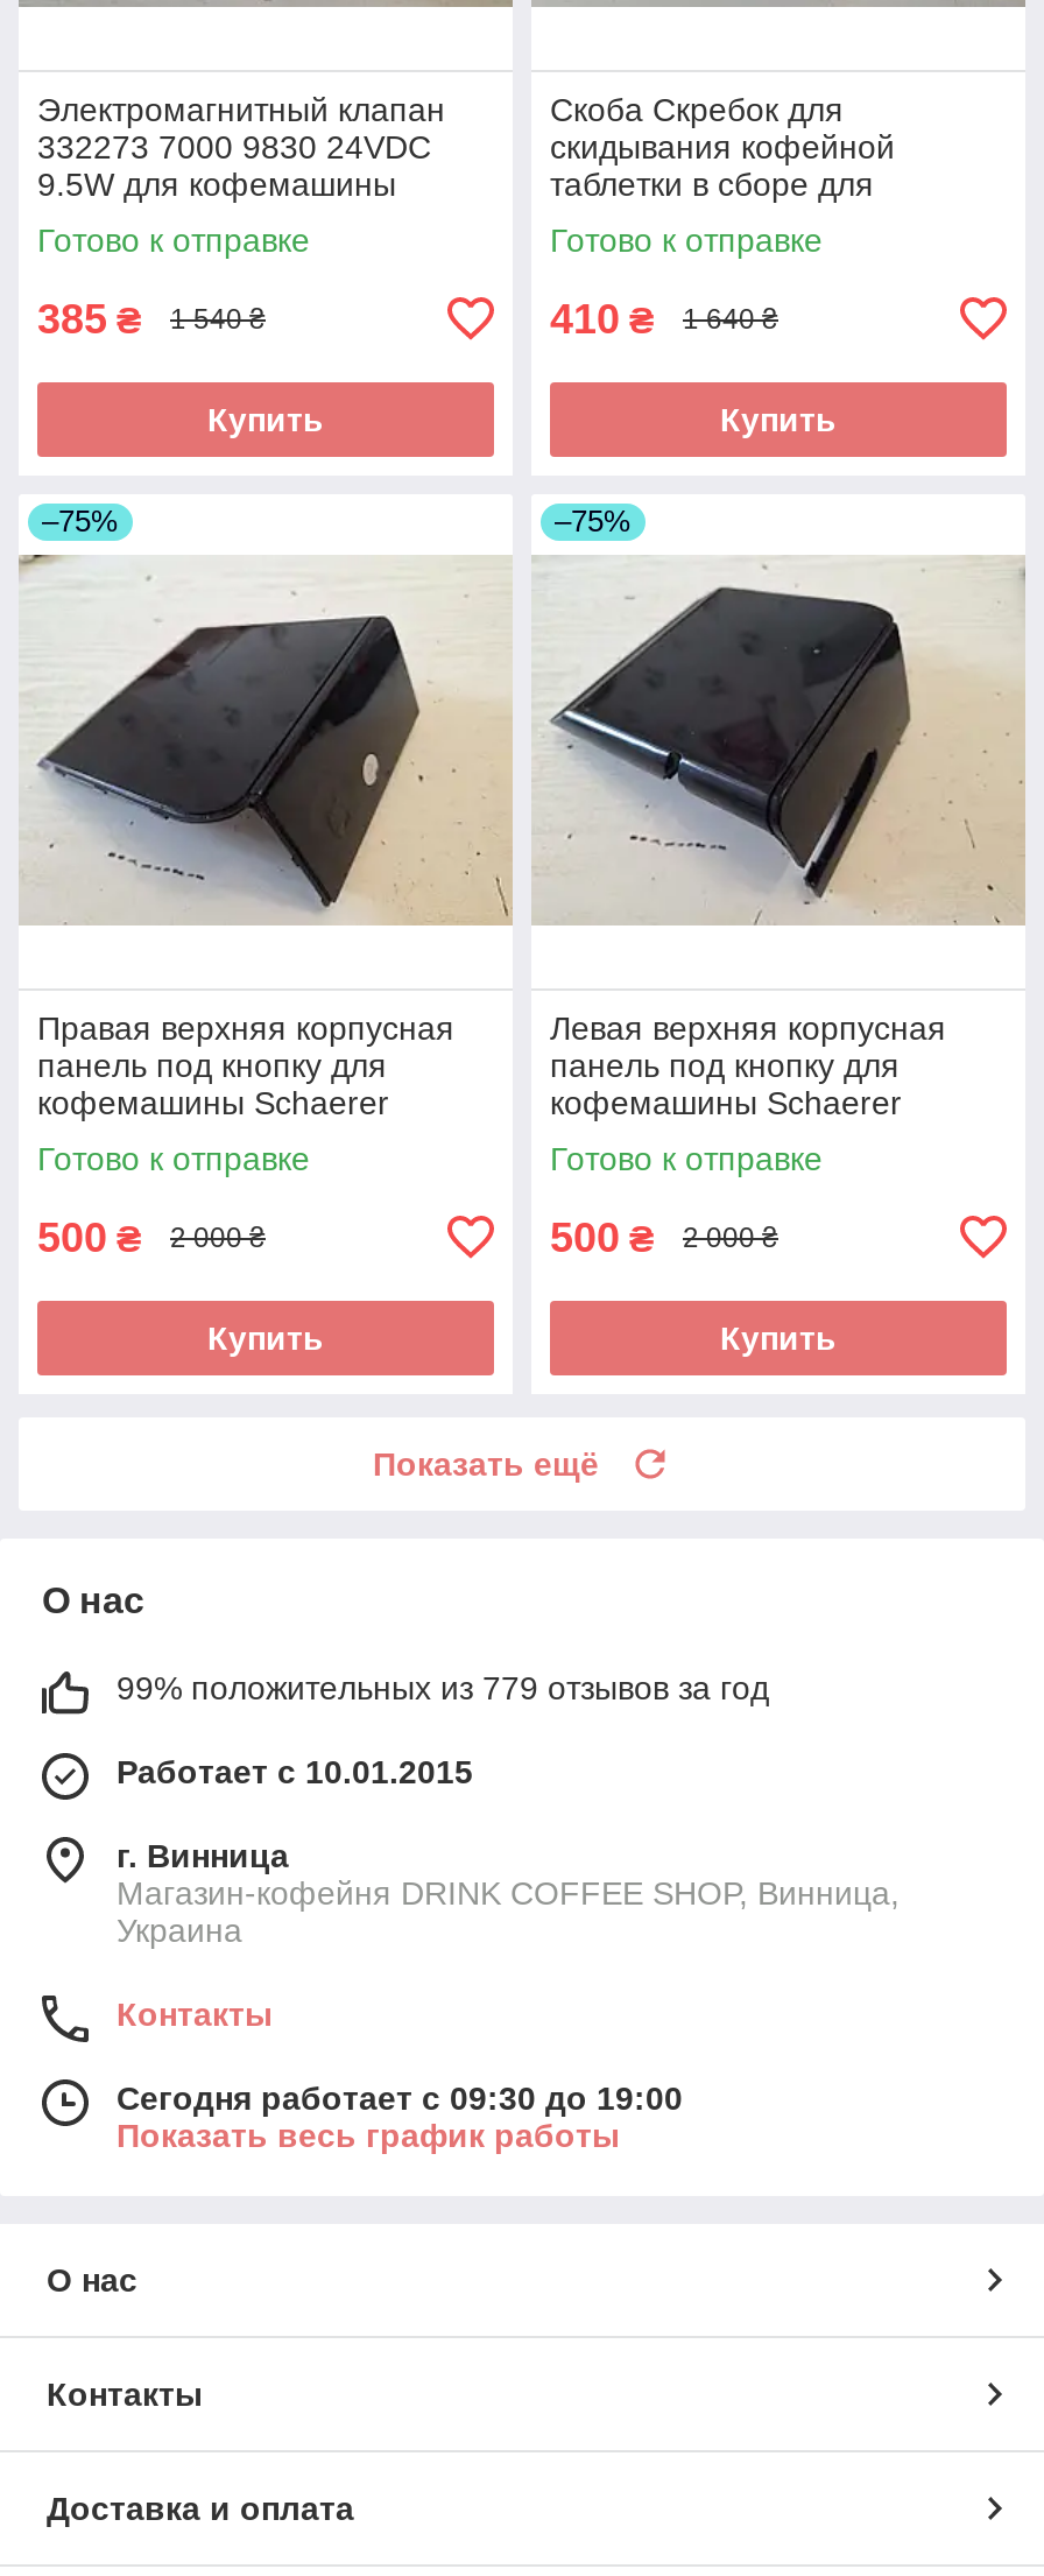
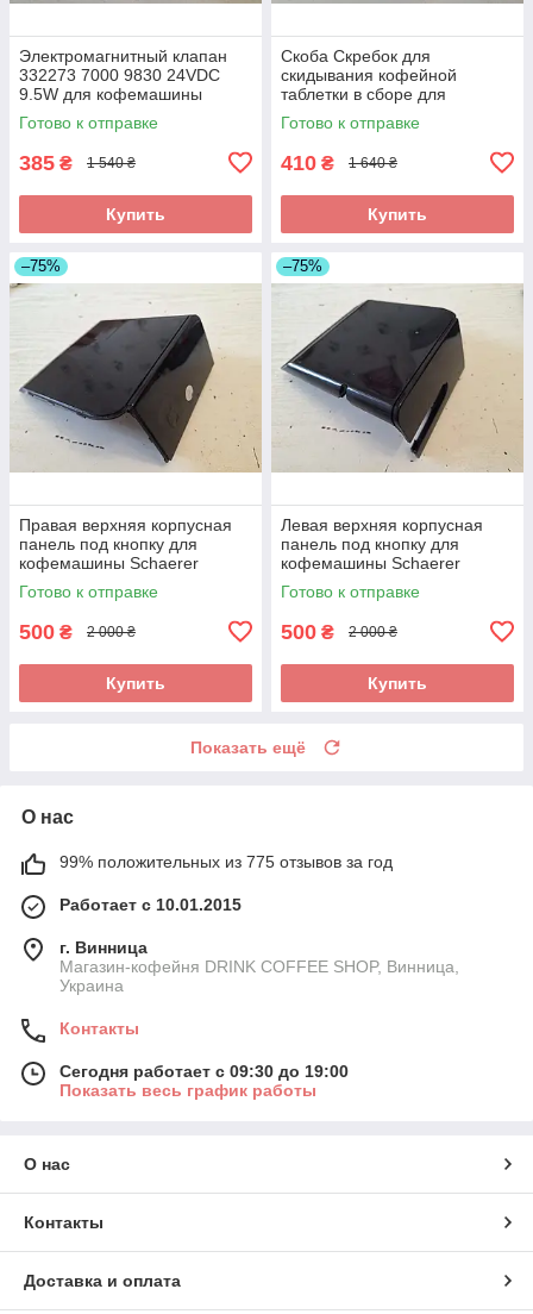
[117,1669,769,1706] 99% положительных из 779 отзывов за год -> [59,852,393,871] 99% положительных из 775 отзывов за год

